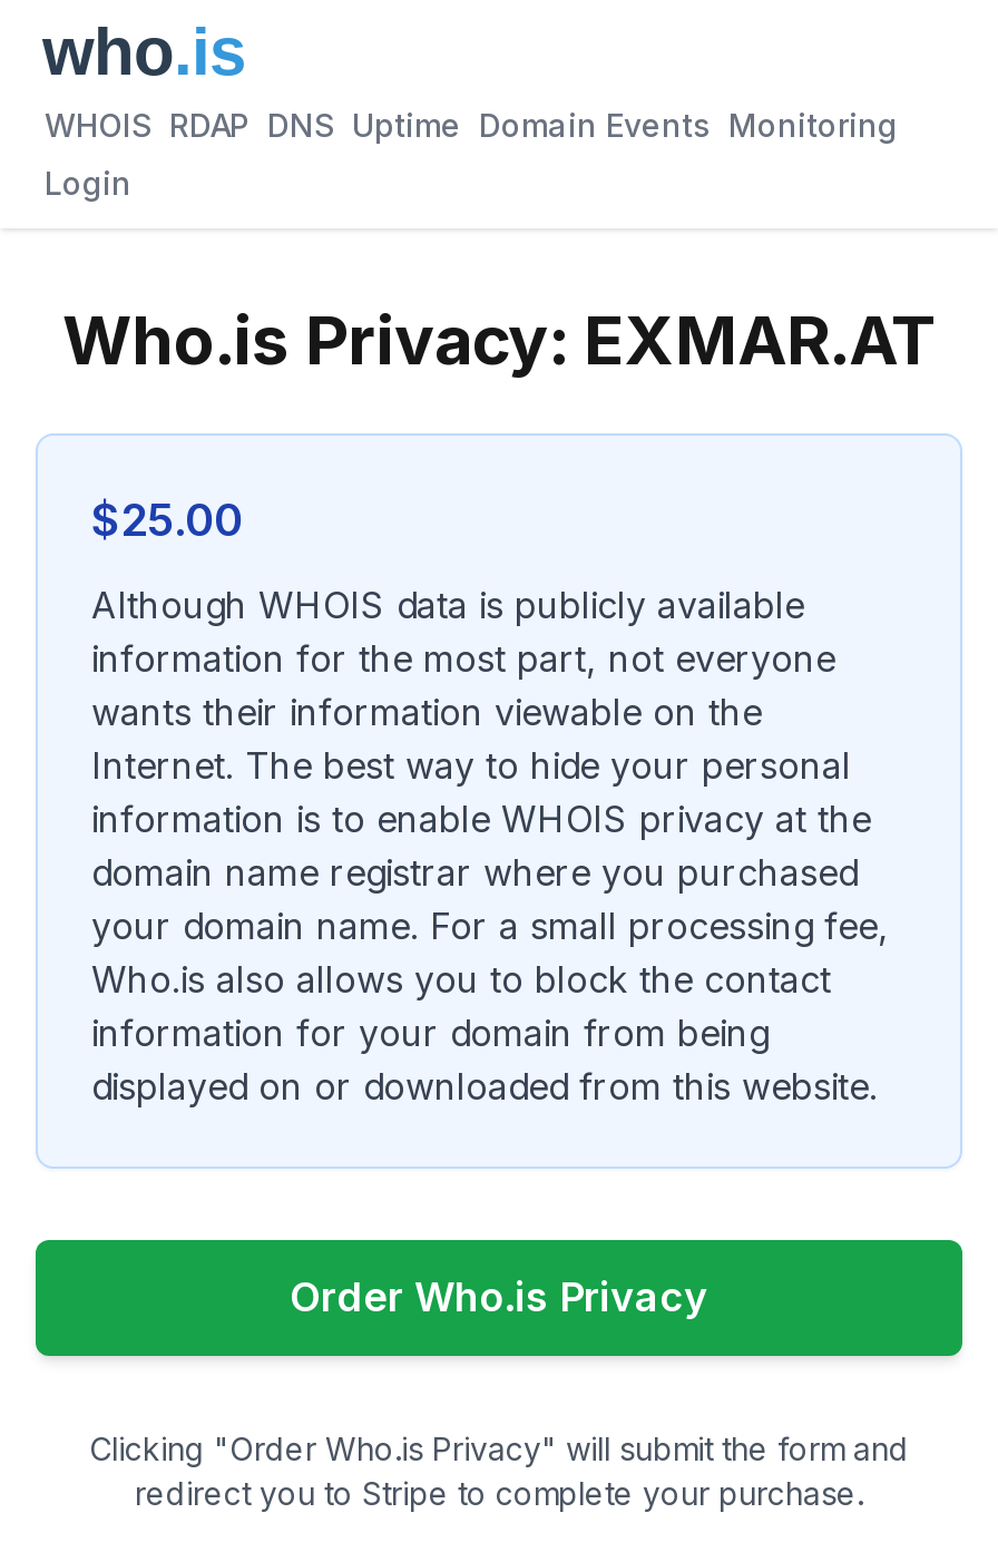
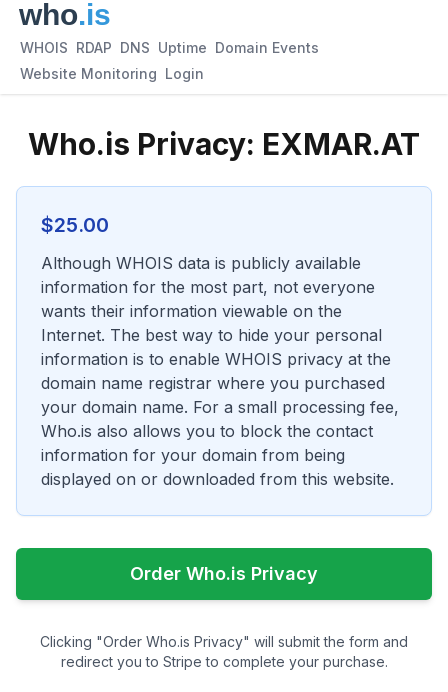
[45,106,898,144] WHOIS RDAP DNS Uptime Domain Events Monitoring -> [20,39,319,56] WHOIS RDAP DNS Uptime Domain Events
[45,164,131,202] Login -> [20,65,204,82] Website Monitoring Login

